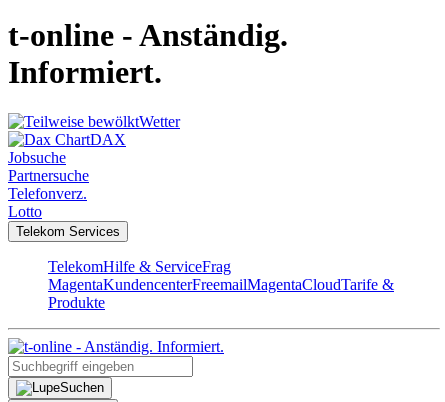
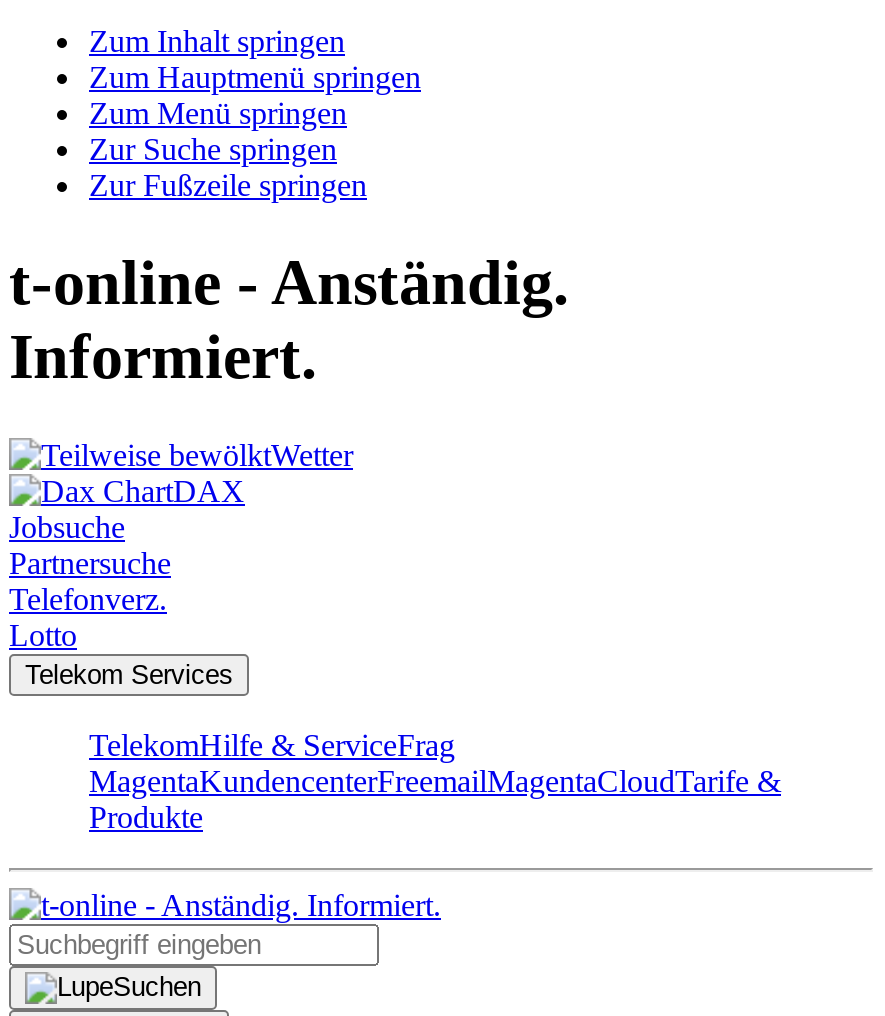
none -> [89,24,421,202] Zum Inhalt springen | Zum Hauptmenü springen | Zum Menü springen | Zur Suche springen | Zur Fußzeile springen

